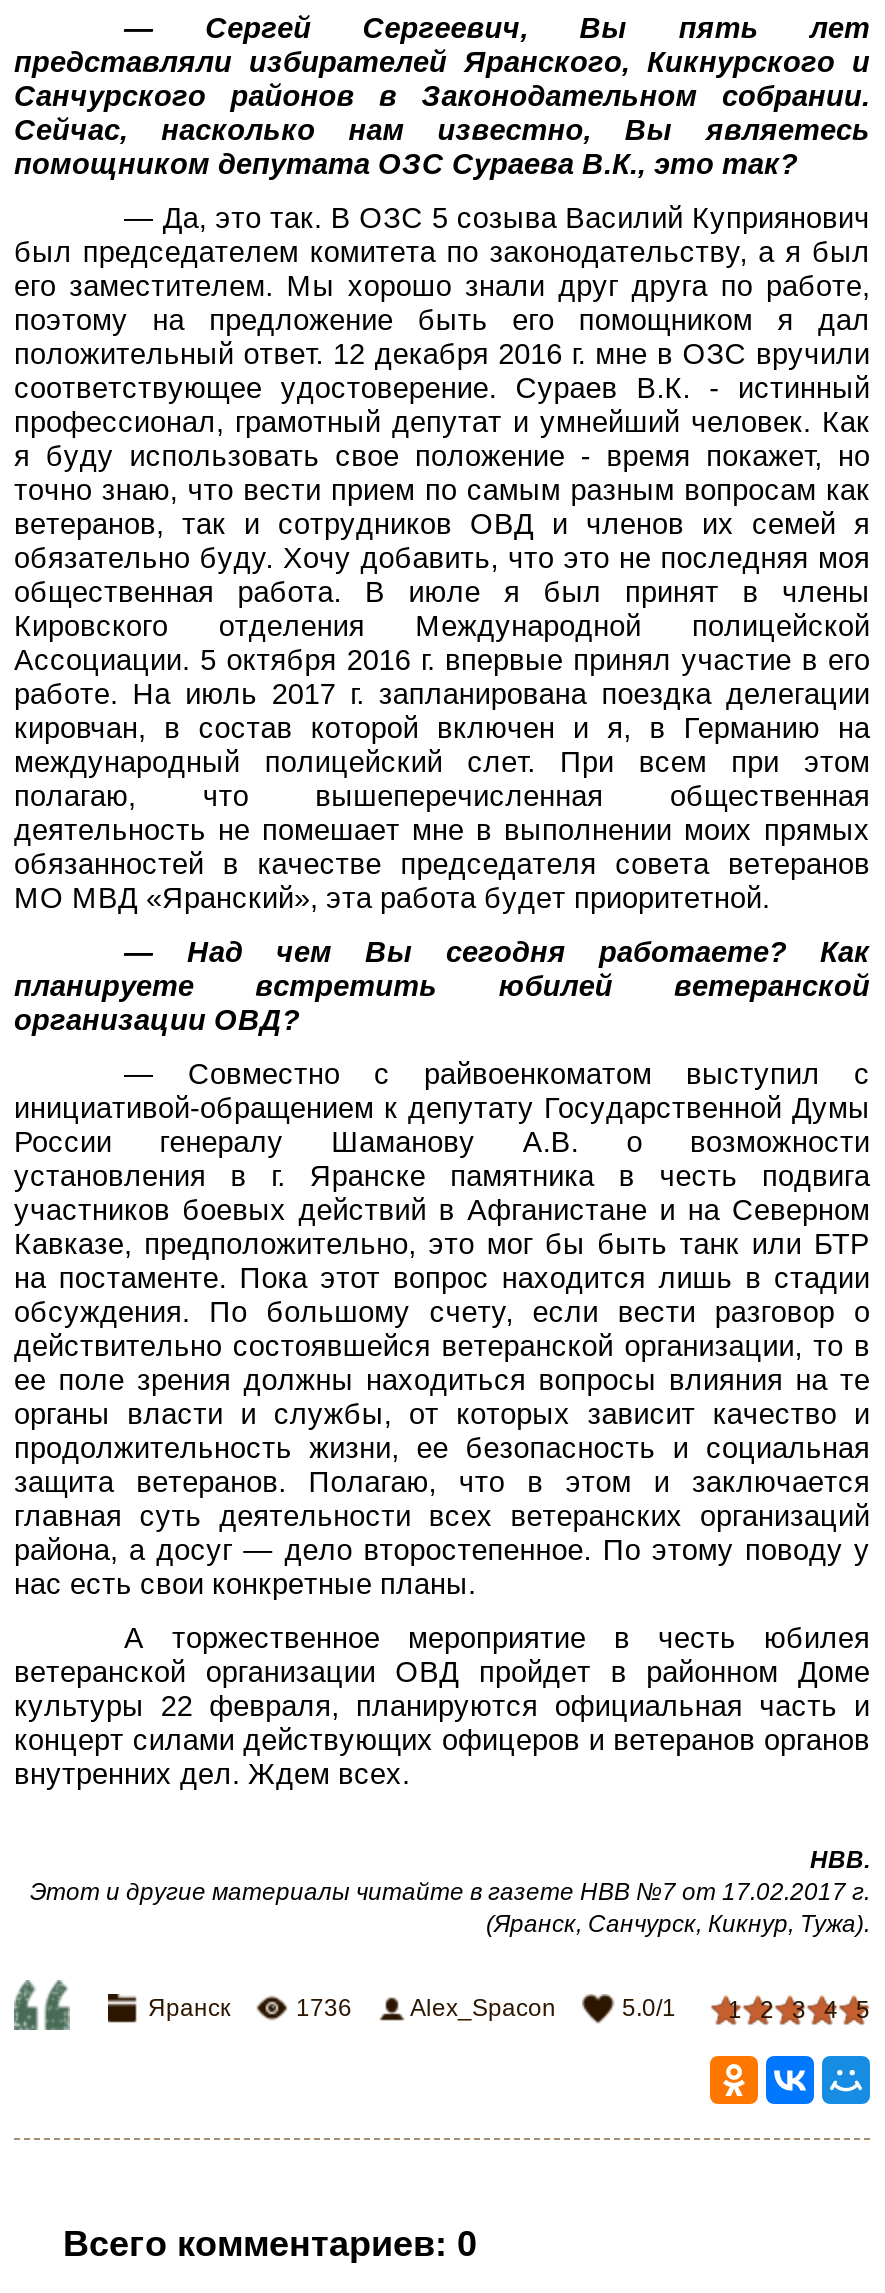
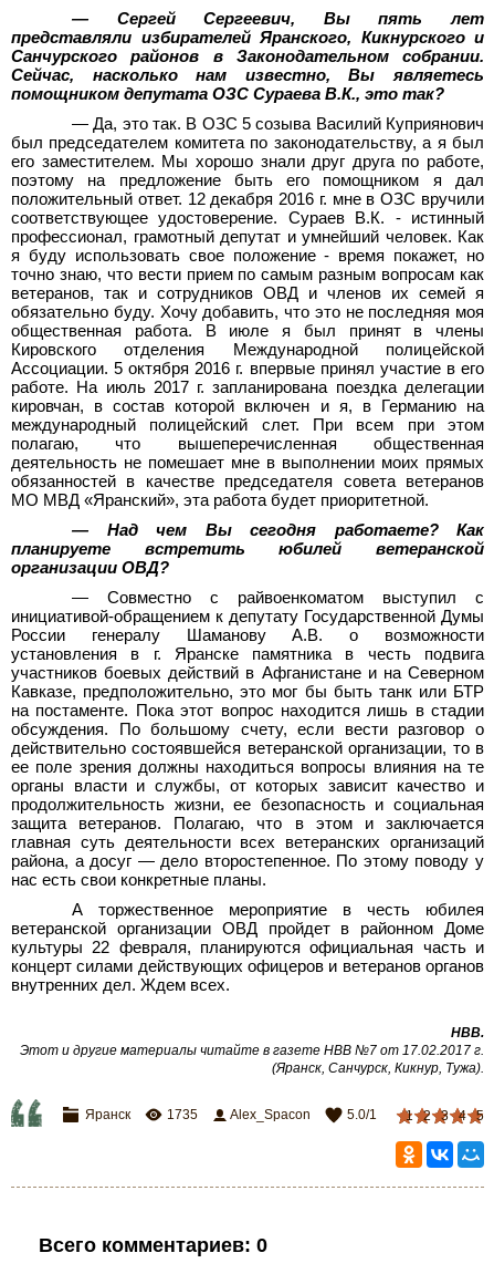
[296,1994,352,2022] 1736 -> [167,1107,198,1122] 1735

